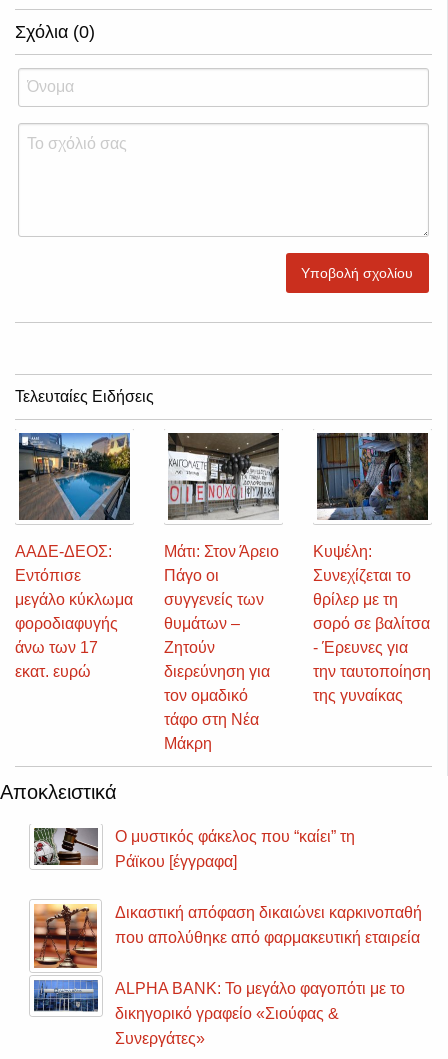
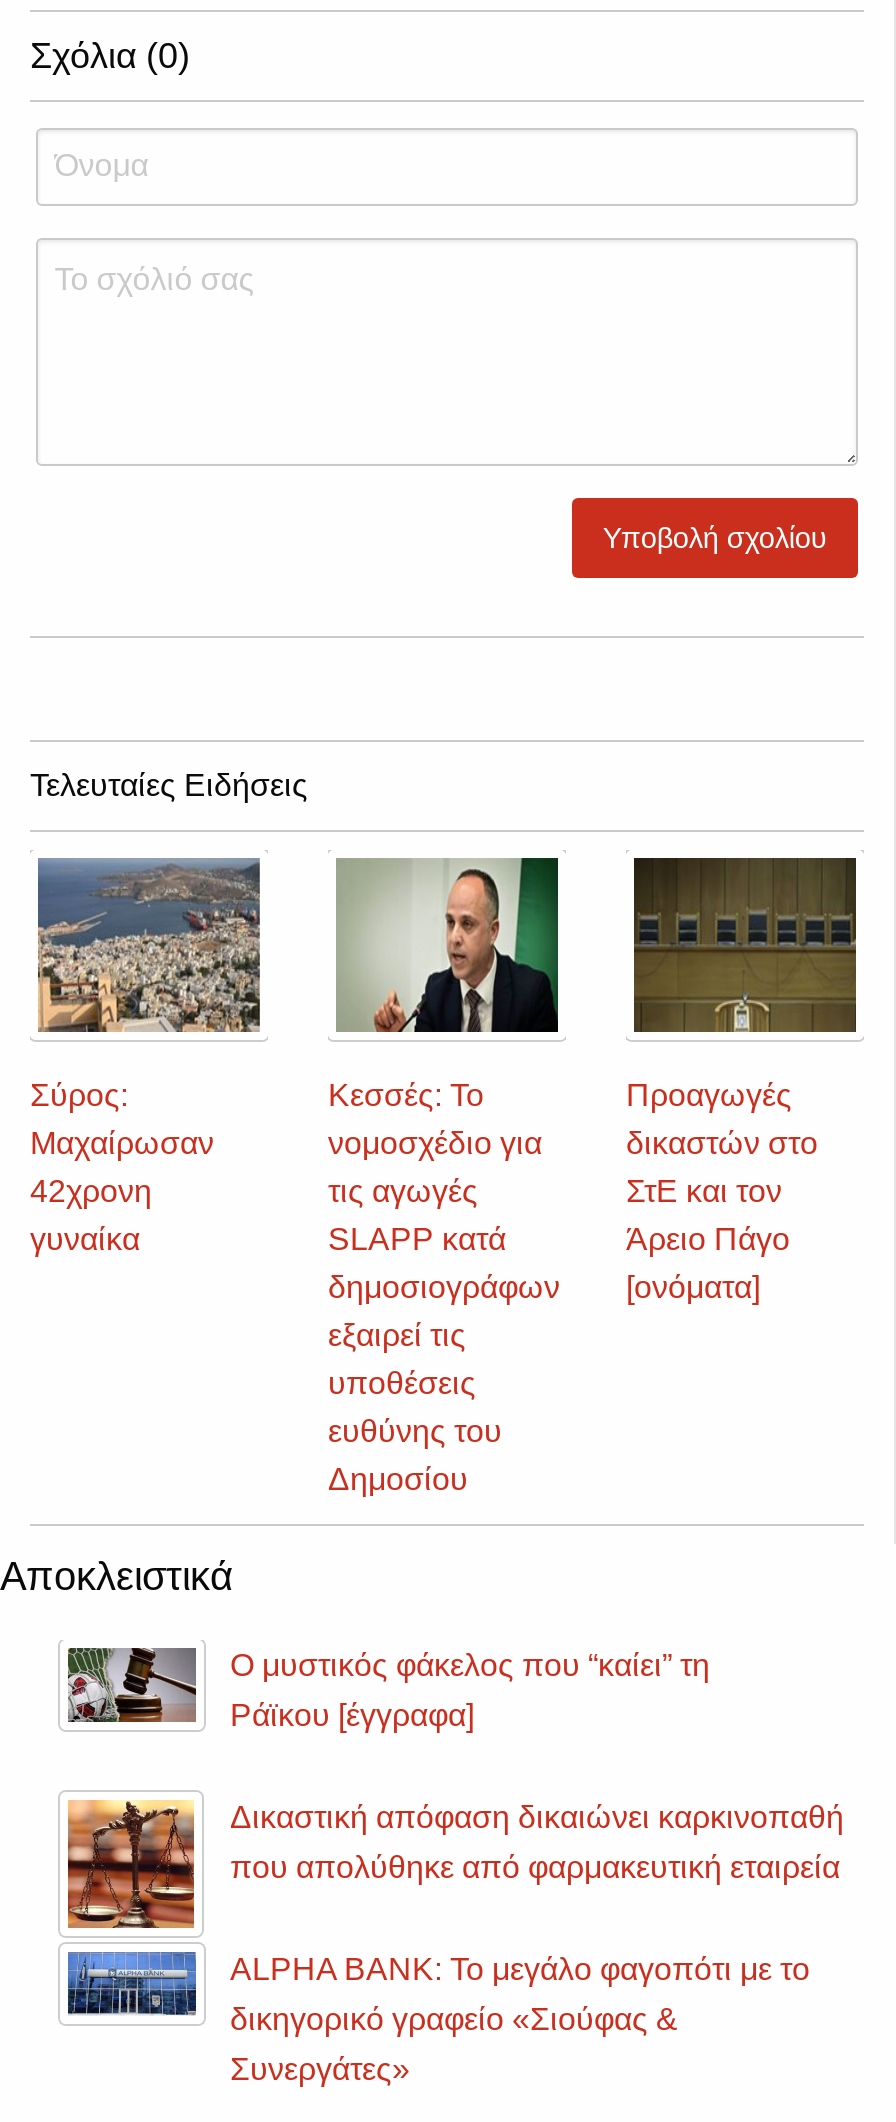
[15,433,133,680] [image] | ΑΑΔΕ-ΔΕΟΣ: | Εντόπισε | μεγάλο κύκλωμα | φοροδιαφυγής | άνω των 17 | εκατ. ευρώ -> [30,858,262,1256] [image] | Σύρος: | Μαχαίρωσαν | 42χρονη | γυναίκα
[164,432,280,752] [image] | Μάτι: Στον Άρειο | Πάγο οι | συγγενείς των | θυμάτων – | Ζητούν | διερεύνηση για | τον ομαδικό | τάφο στη Νέα | Μάκρη -> [328,856,560,1496] [image] | Κεσσές: Το | νομοσχέδιο για | τις αγωγές | SLAPP κατά | δημοσιογράφων | εξαιρεί τις | υποθέσεις | ευθύνης του | Δημοσίου
[313,432,431,704] [image] | Κυψέλη: | Συνεχίζεται το | θρίλερ με τη | σορό σε βαλίτσα | - Έρευνες για | την ταυτοποίηση | της γυναίκας -> [626,858,856,1304] [image] | Προαγωγές | δικαστών στο | ΣτΕ και τον | Άρειο Πάγο | [ονόματα]

